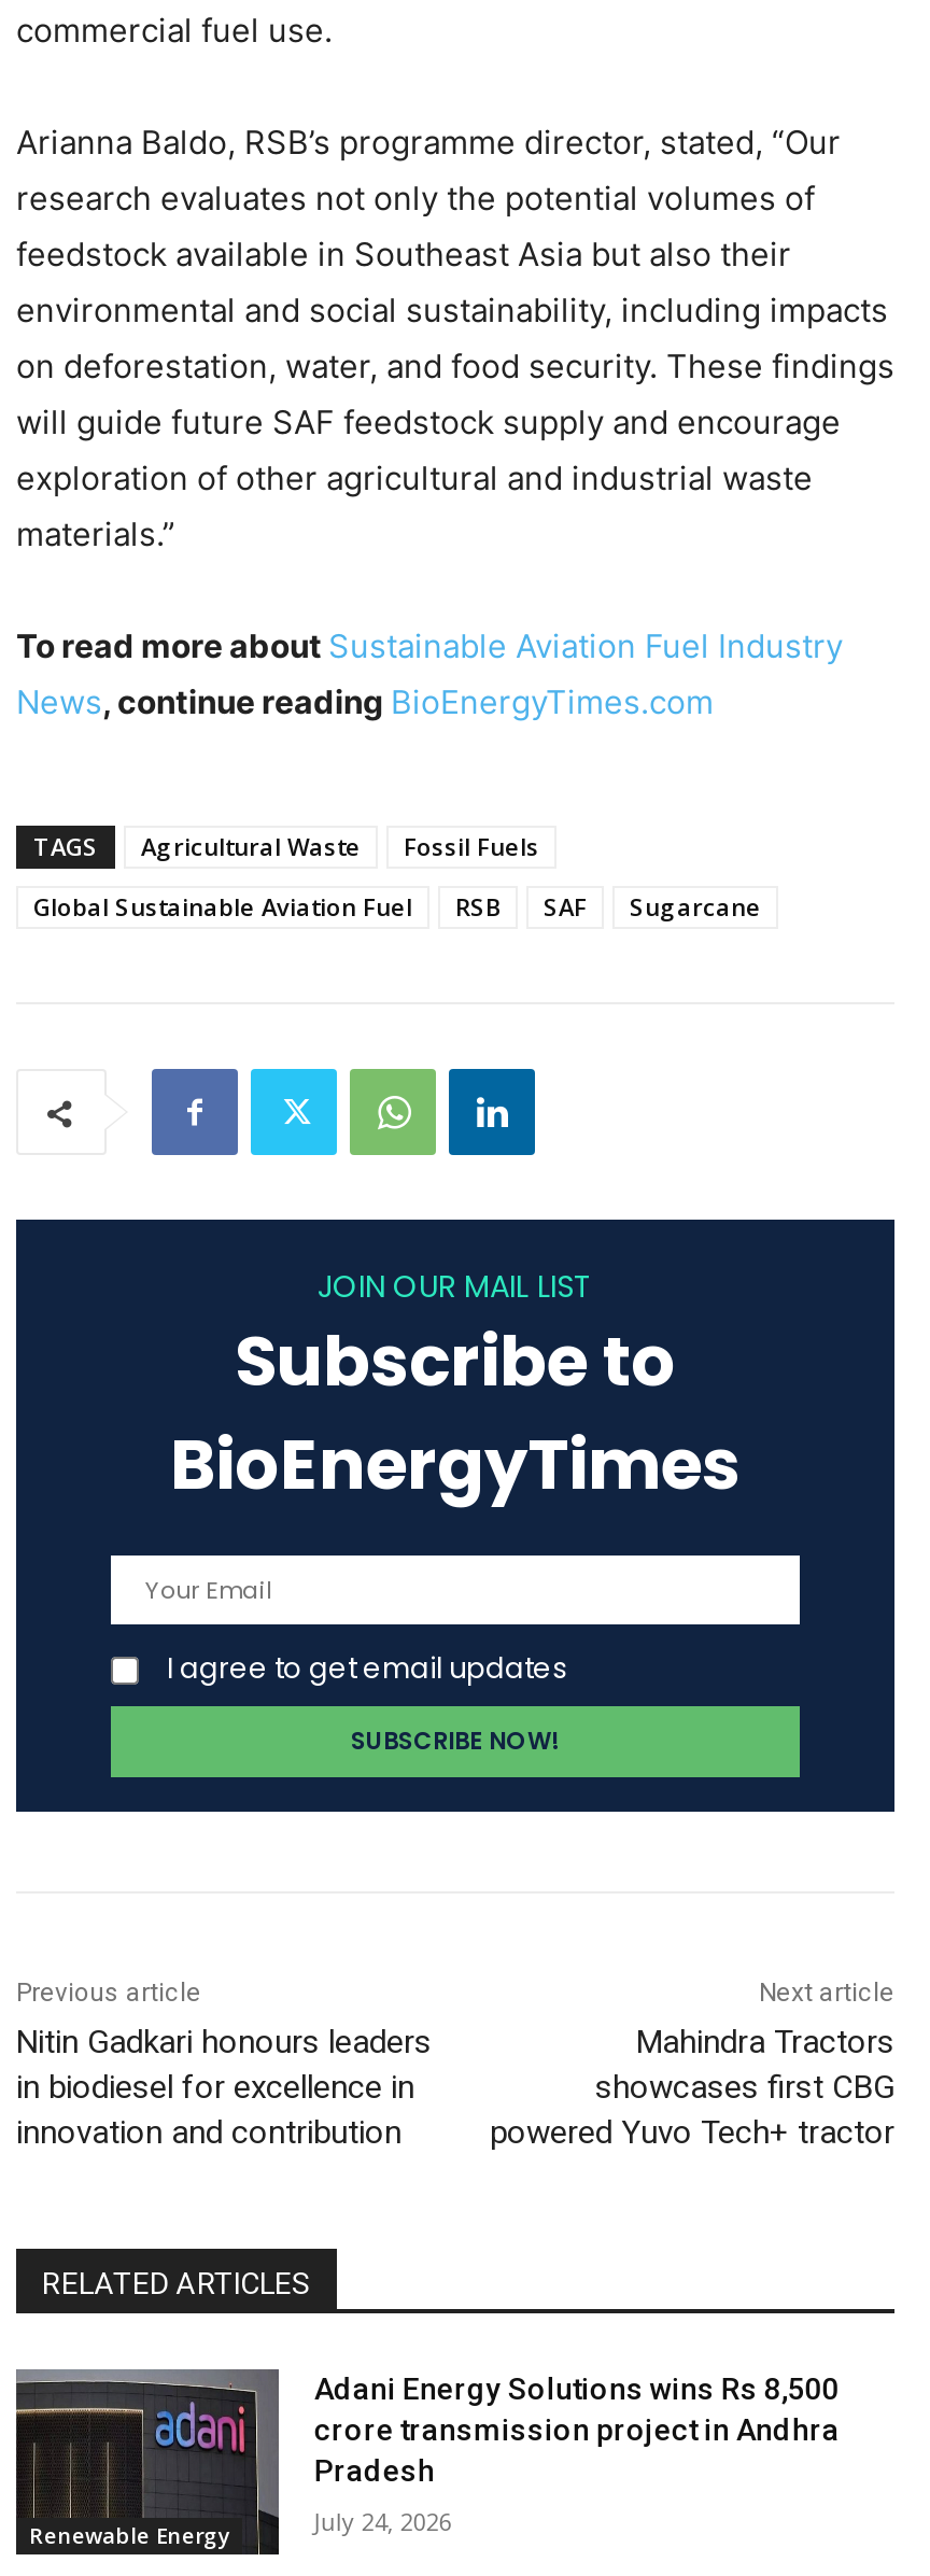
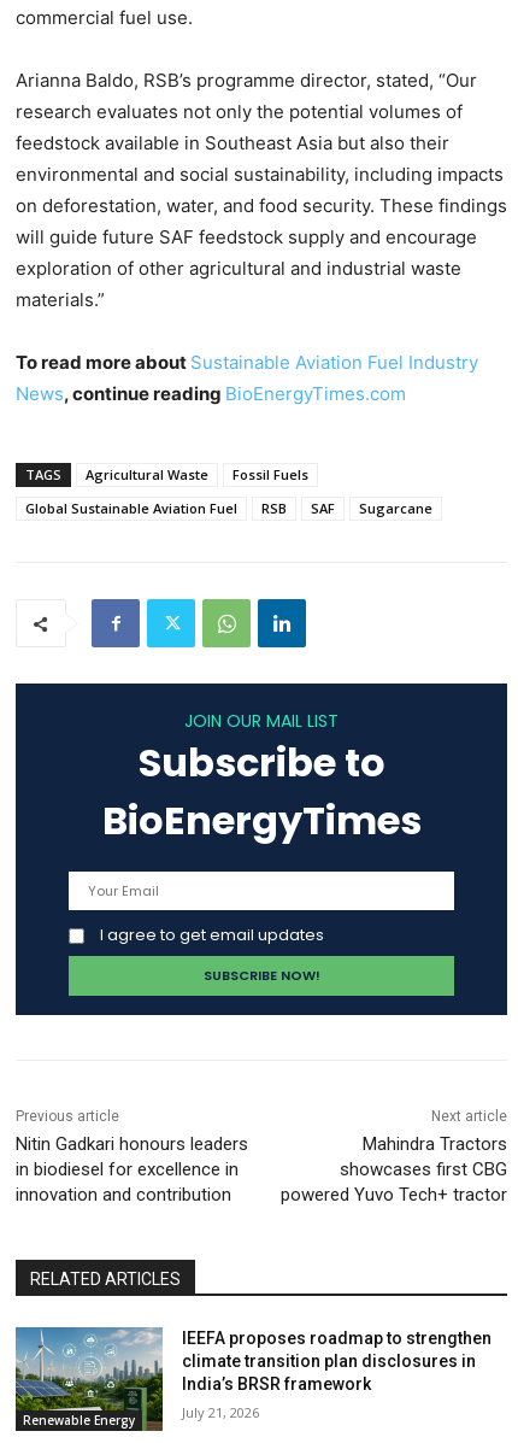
[14,2369,839,2554] [image] | Adani Energy Solutions wins Rs 8,500 | crore transmission project in Andhra | Pradesh -> [14,1327,492,1431] [image] | IEEFA proposes roadmap to strengthen | climate transition plan disclosures in | India’s BRSR framework
[314,2505,452,2537] July 24, 2026 -> [182,1403,259,1421] July 21, 2026

